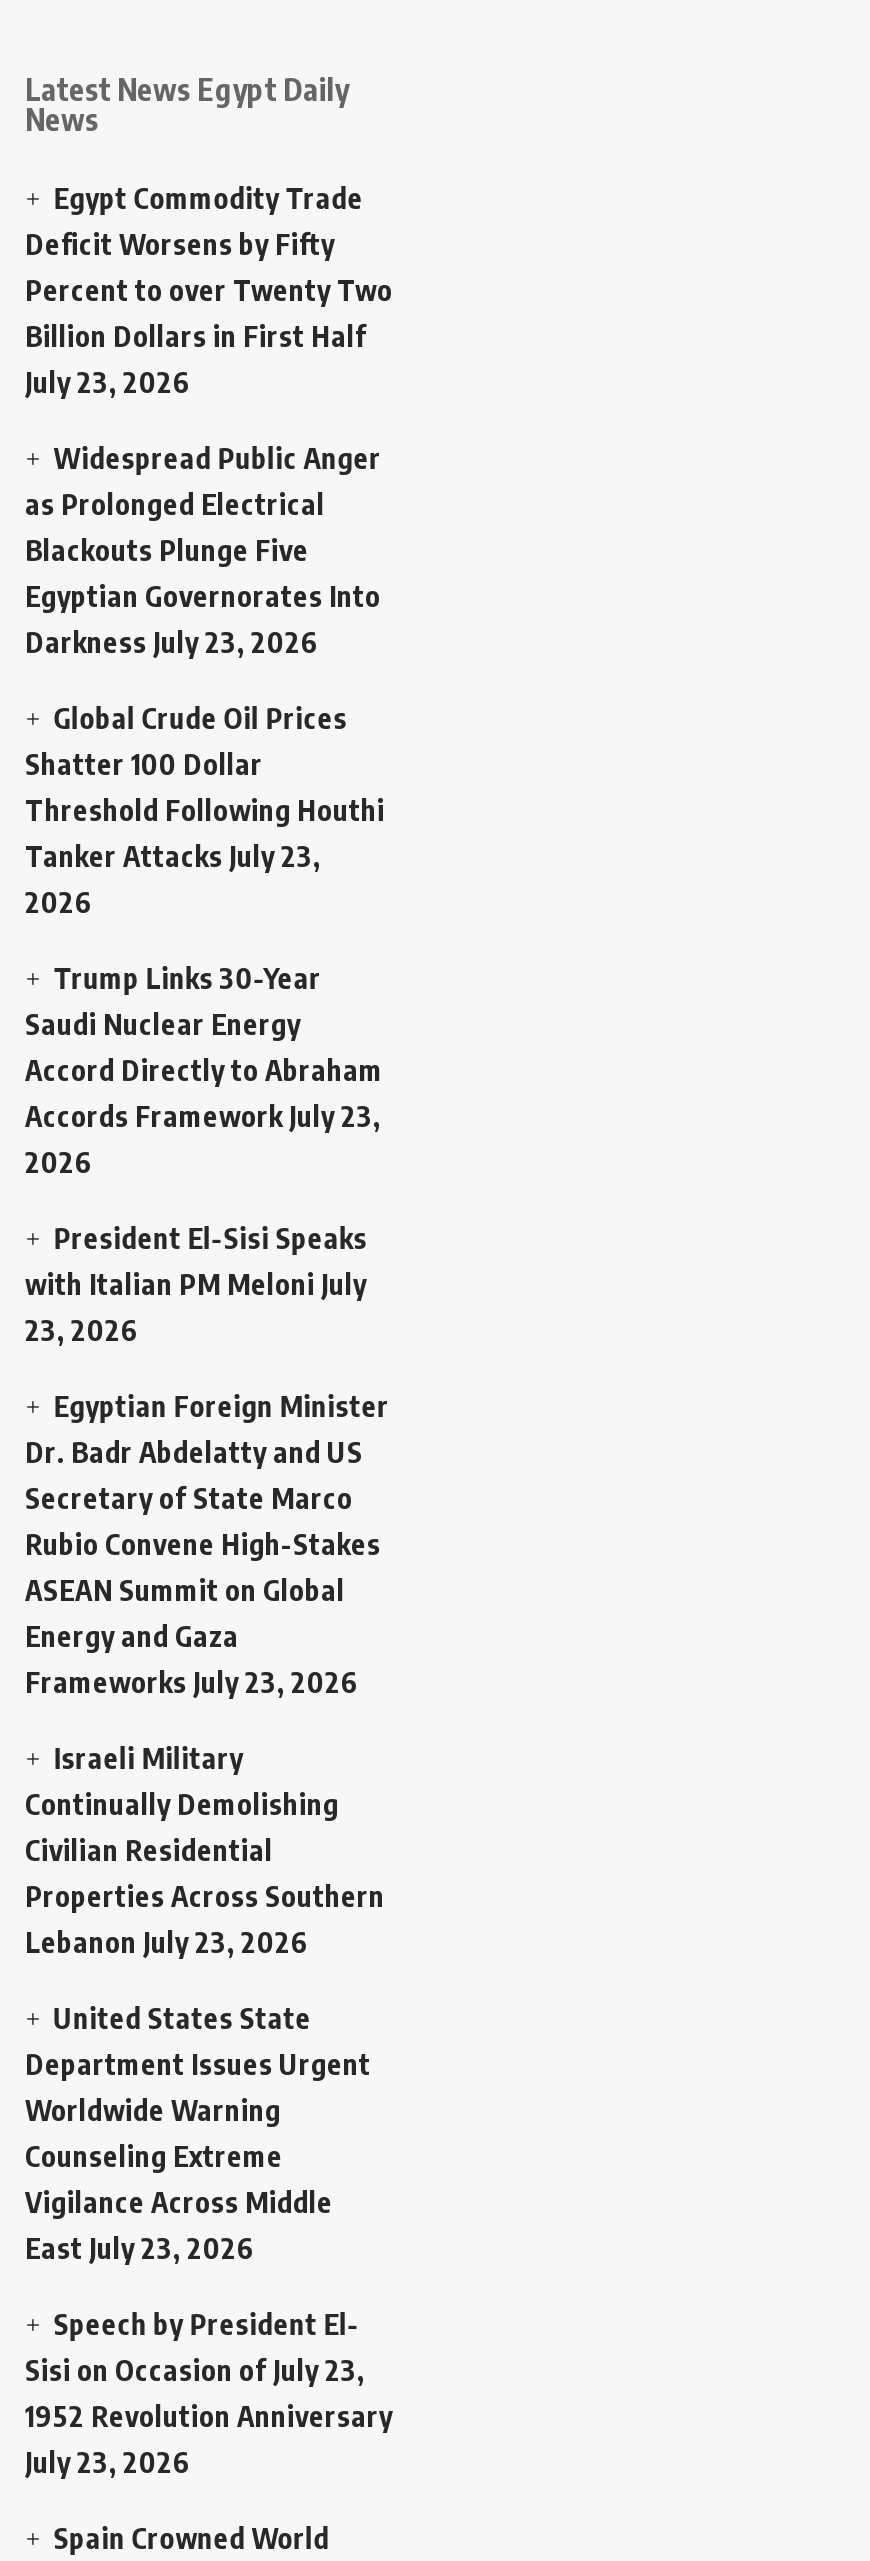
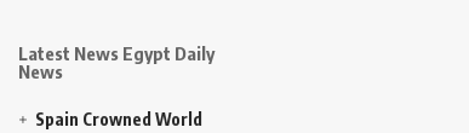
[25,180,393,2478] Egypt Commodity Trade | Deficit Worsens by Fifty | Percent to over Twenty Two | Billion Dollars in First Half | July 23, 2026 | Widespread Public Anger | as Prolonged Electrical | Blackouts Plunge Five | Egyptian Governorates Into | Darkness July 23, 2026 | Global Crude Oil Prices | Shatter 100 Dollar | Threshold Following Houthi | Tanker Attacks July 23, | 2026 | Trump Links 30-Year | Saudi Nuclear Energy | Accord Directly to Abraham | Accords Framework July 23, | 2026 | President El-Sisi Speaks | with Italian PM Meloni July | 23, 2026 | Egyptian Foreign Minister | Dr. Badr Abdelatty and US | Secretary of State Marco | Rubio Convene High-Stakes | ASEAN Summit on Global | Energy and Gaza | Frameworks July 23, 2026 | Israeli Military | Continually Demolishing | Civilian Residential | Properties Across Southern | Lebanon July 23, 2026 | United States State | Department Issues Urgent | Worldwide Warning | Counseling Extreme | Vigilance Across Middle | East July 23, 2026 | Speech by President El- | Sisi on Occasion of July 23, | 1952 Revolution Anniversary | July 23, 2026 -> none

